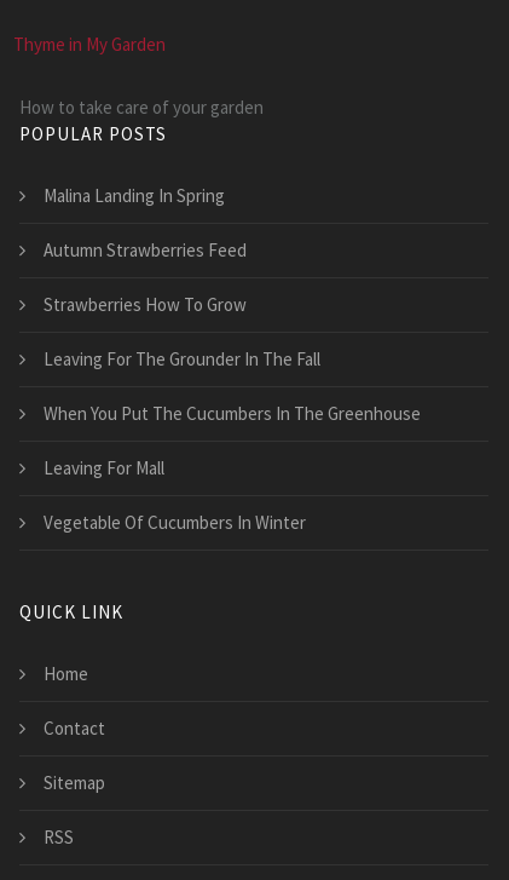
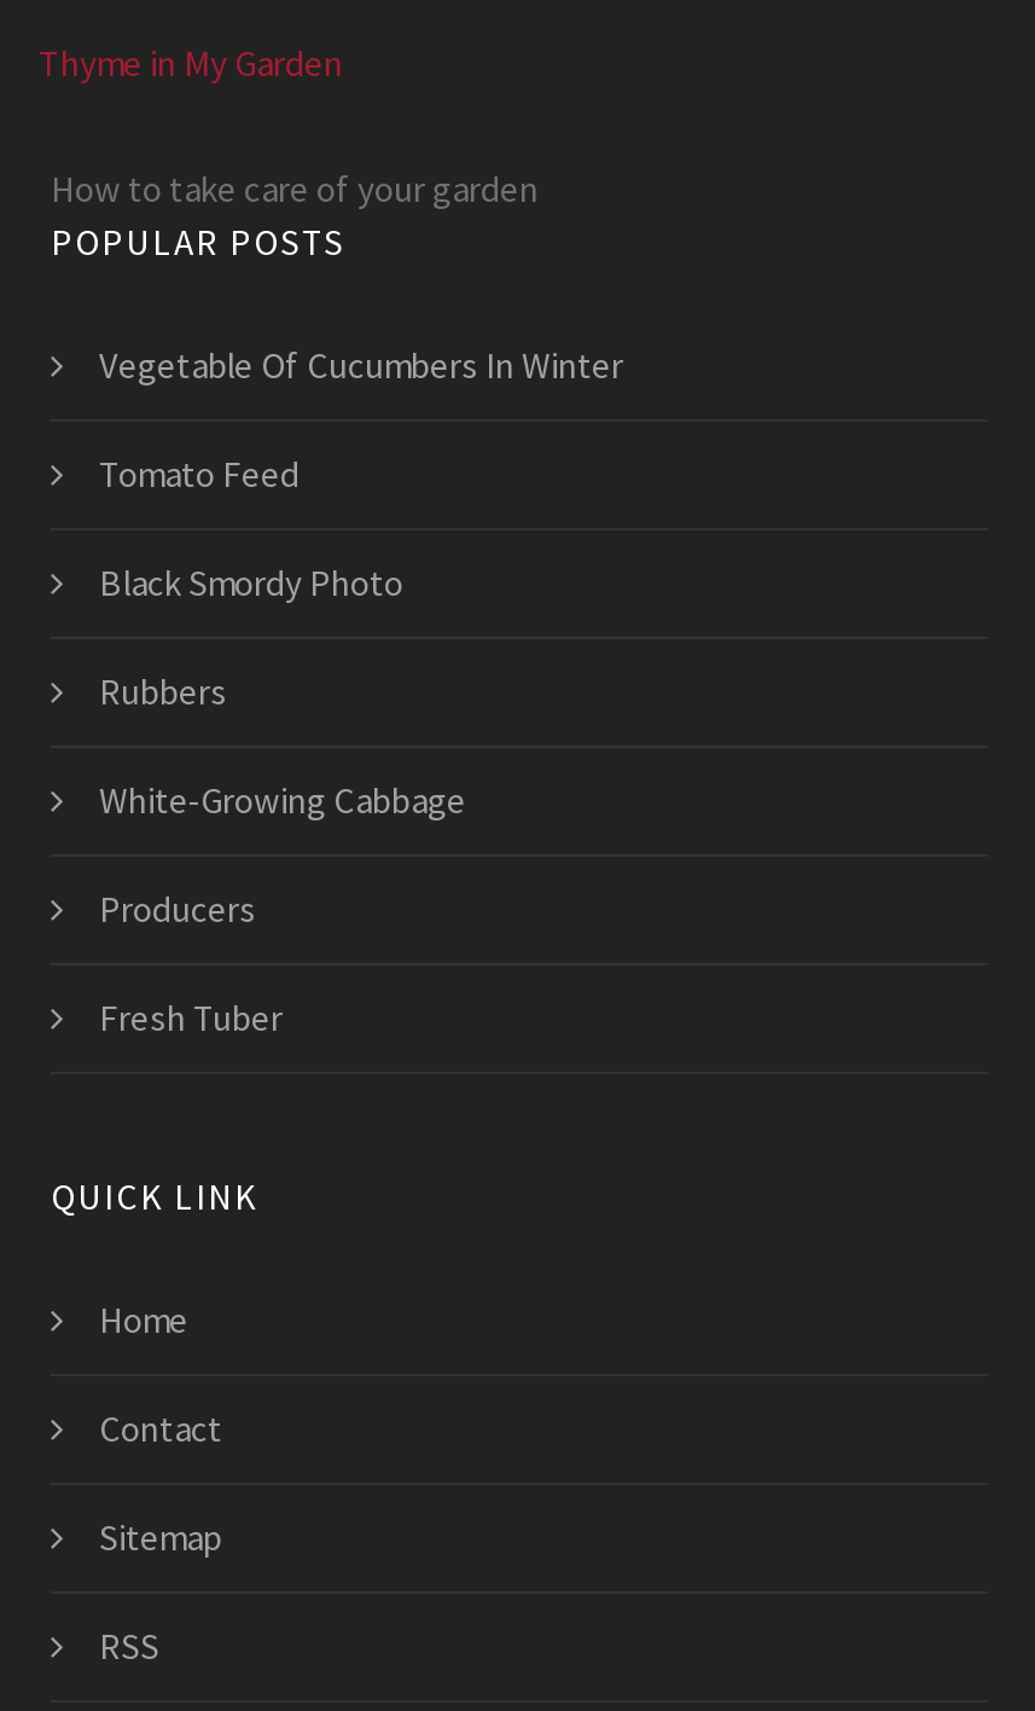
[44,184,421,479] Malina Landing In Spring | Autumn Strawberries Feed | Strawberries How To Grow | Leaving For The Grounder In The Fall | When You Put The Cucumbers In The Greenhouse | Leaving For Mall -> none
moved [44,511,306,534] -> [99,341,623,387]: Vegetable Of Cucumbers In Winter
none -> [99,450,466,1040] Tomato Feed | Black Smordy Photo | Rubbers | White-Growing Cabbage | Producers | Fresh Tuber

